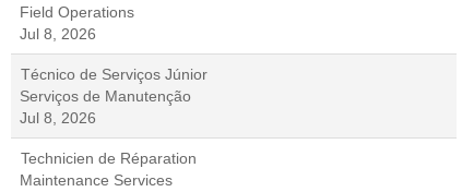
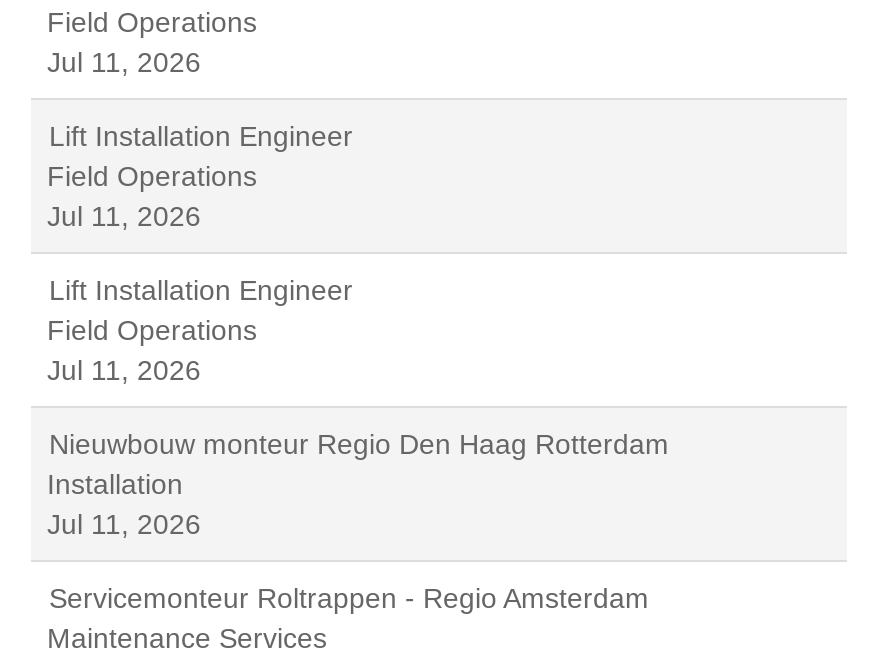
[20,25,208,167] Jul 8, 2026 | Técnico de Serviços Júnior | Serviços de Manutenção | Jul 8, 2026 | Technicien de Réparation -> [47,46,669,614] Jul 11, 2026 | Lift Installation Engineer | Field Operations | Jul 11, 2026 | Lift Installation Engineer | Field Operations | Jul 11, 2026 | Nieuwbouw monteur Regio Den Haag Rotterdam | Installation | Jul 11, 2026 | Servicemonteur Roltrappen - Regio Amsterdam

